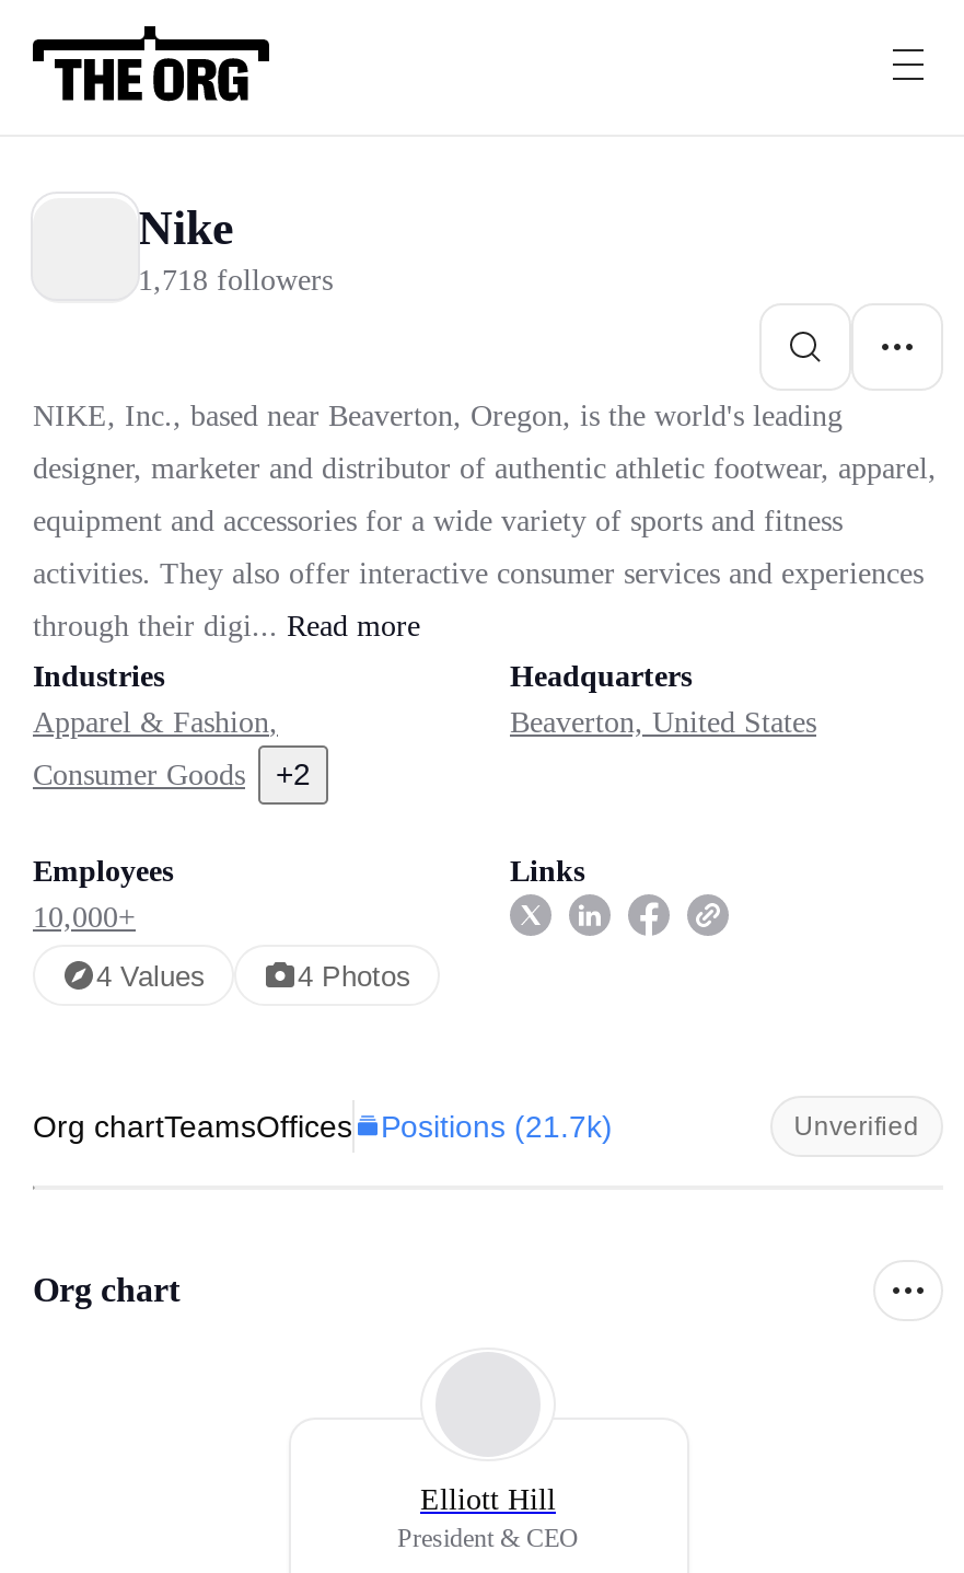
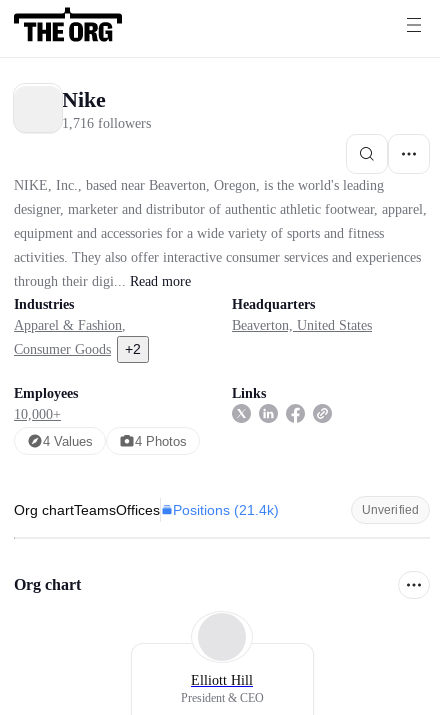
[138,263,333,296] 1,718 followers -> [62,115,151,130] 1,716 followers
[33,1109,613,1144] Org chartTeamsOffices Positions (21.7k) -> [14,502,279,518] Org chartTeamsOffices Positions (21.4k)

